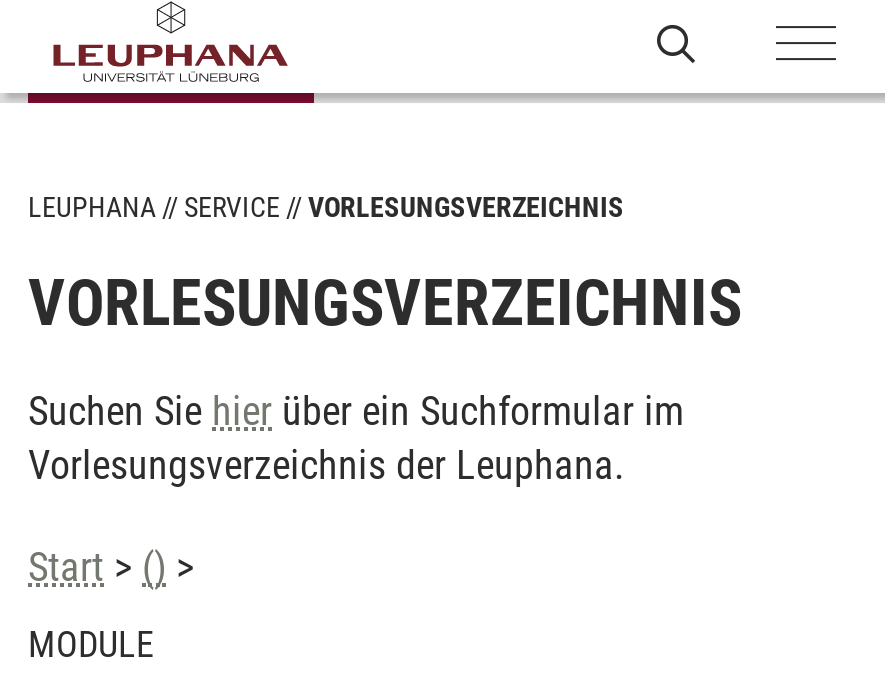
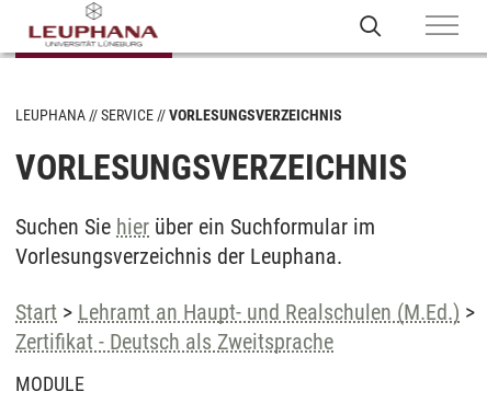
[28,543,194,591] Start > () > -> [15,299,475,355] Start > Lehramt an Haupt- und Realschulen (M.Ed.) > | Zertifikat - Deutsch als Zweitsprache

